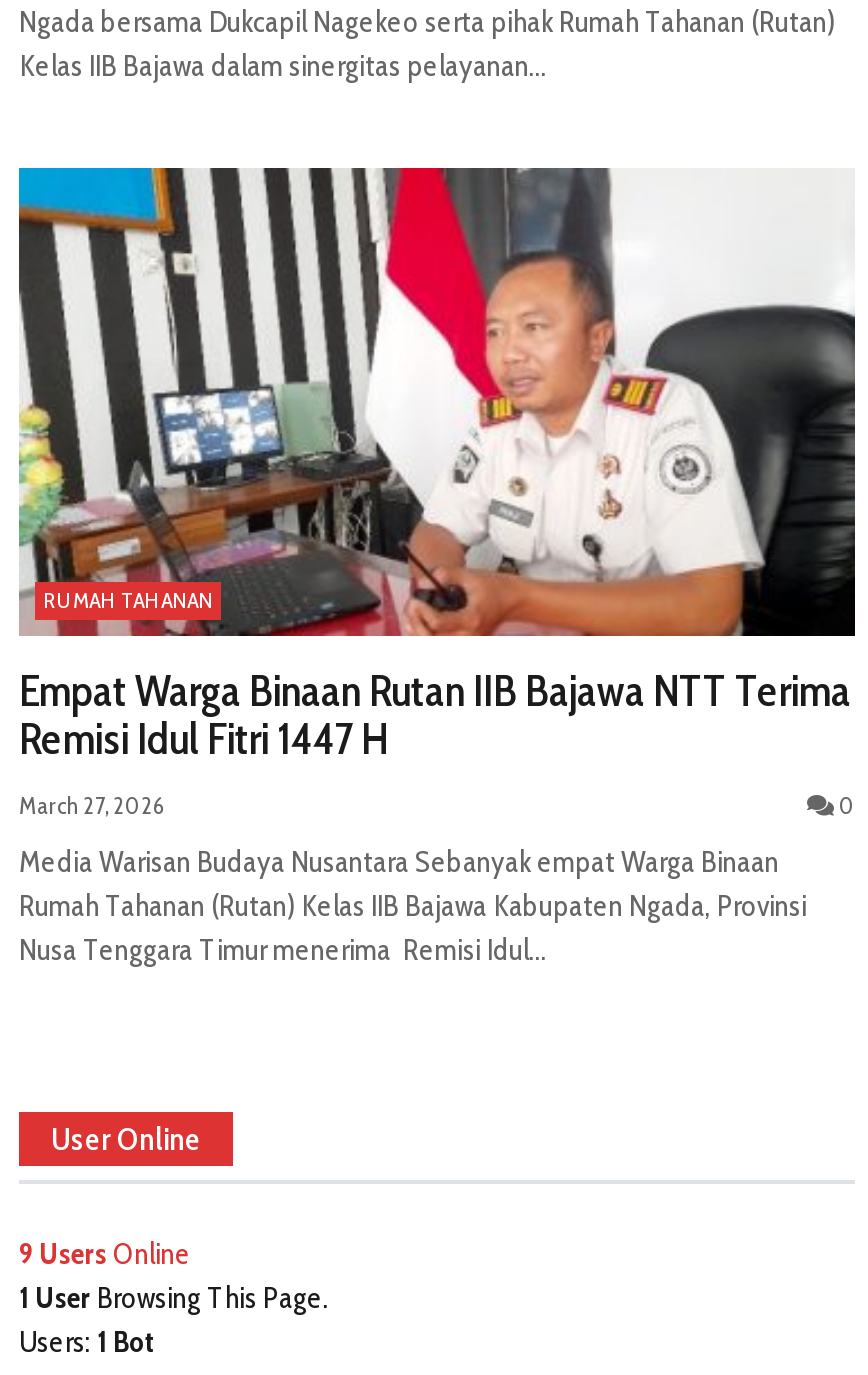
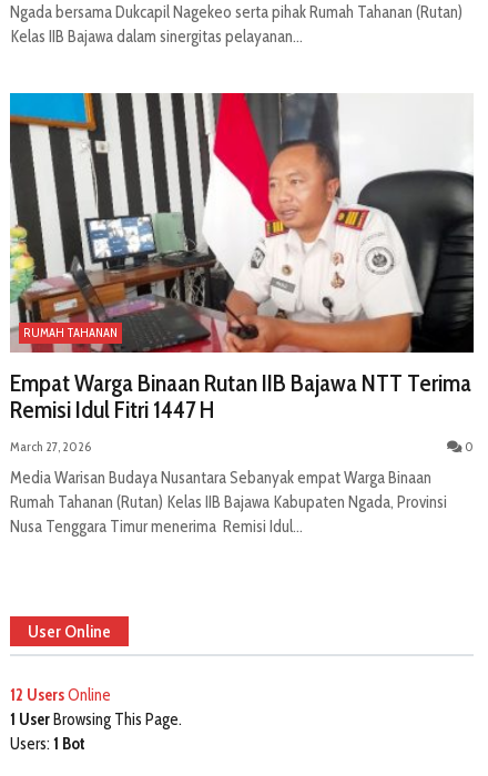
[19,1237,191,1273] 9 Users Online -> [10,685,111,705] 12 Users Online

